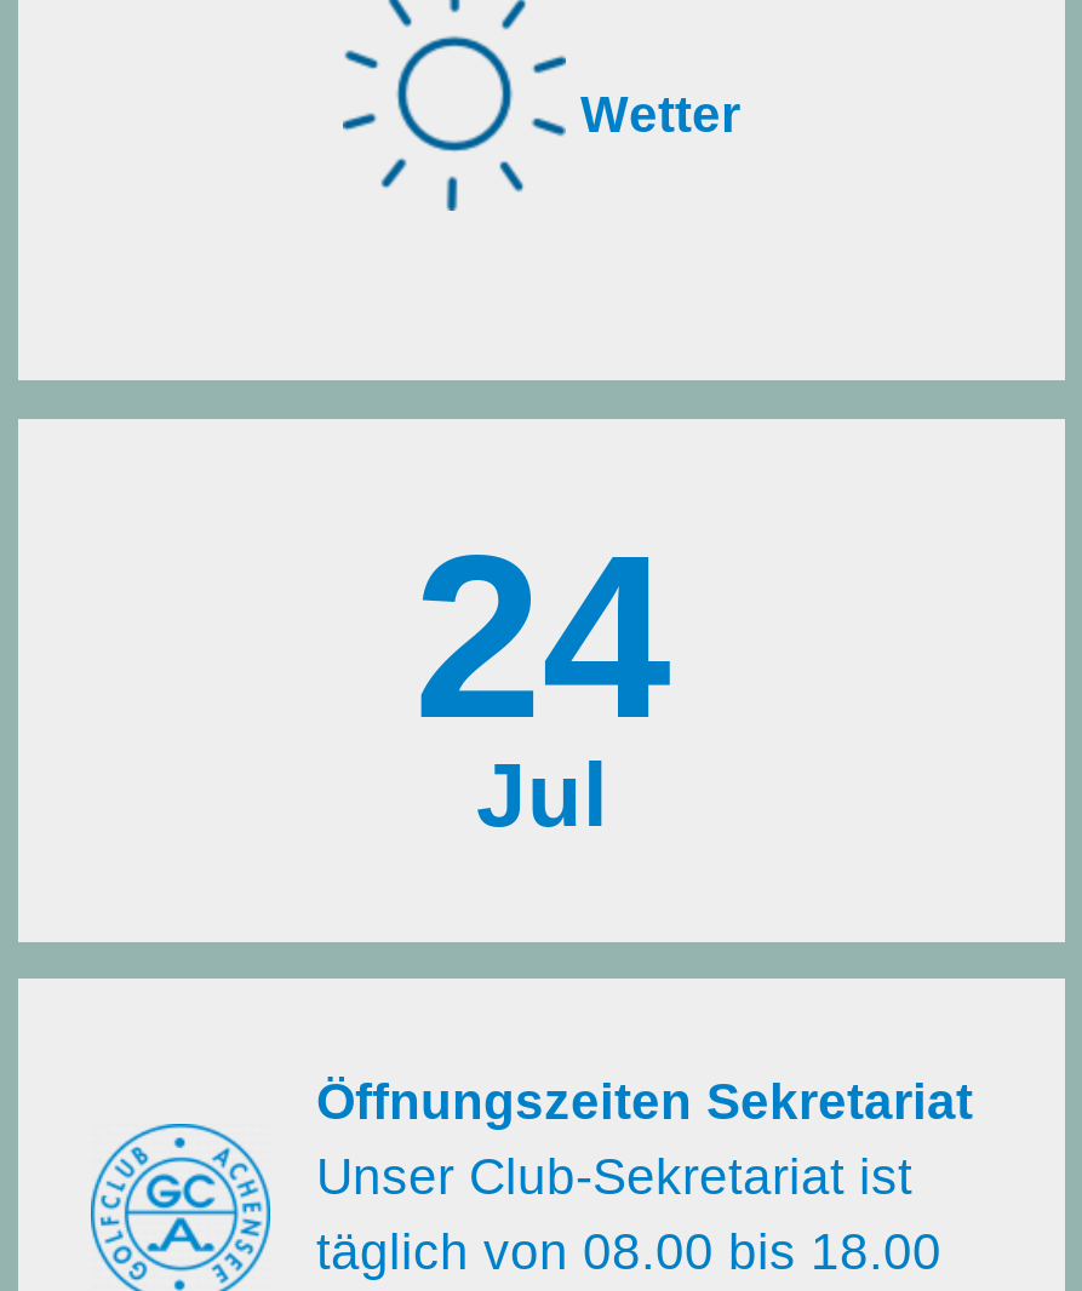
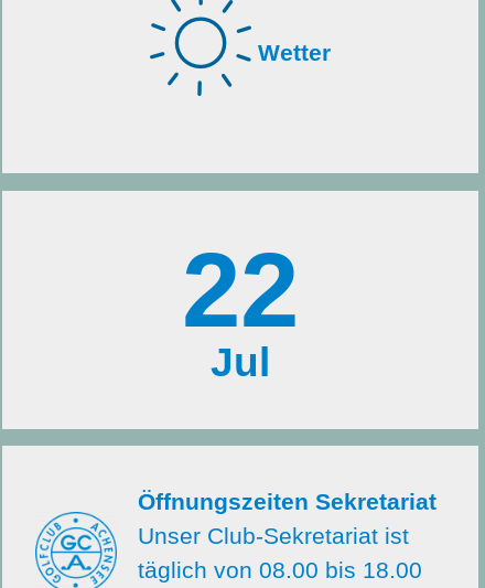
[413,506,670,765] 24 -> [182,231,299,349] 22

